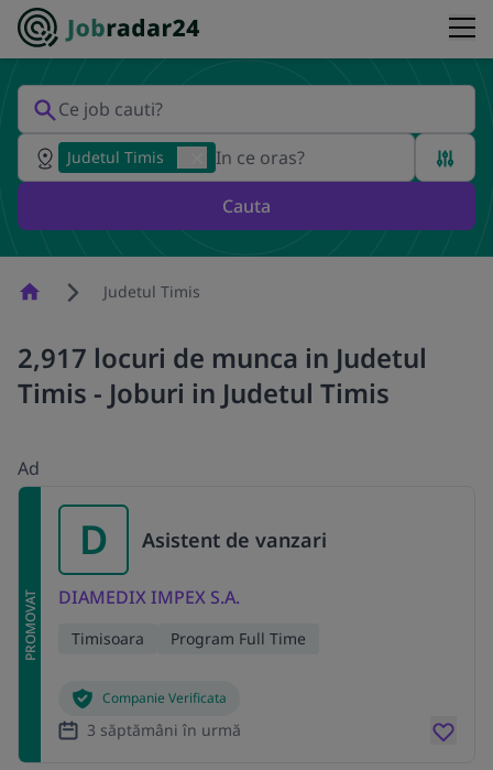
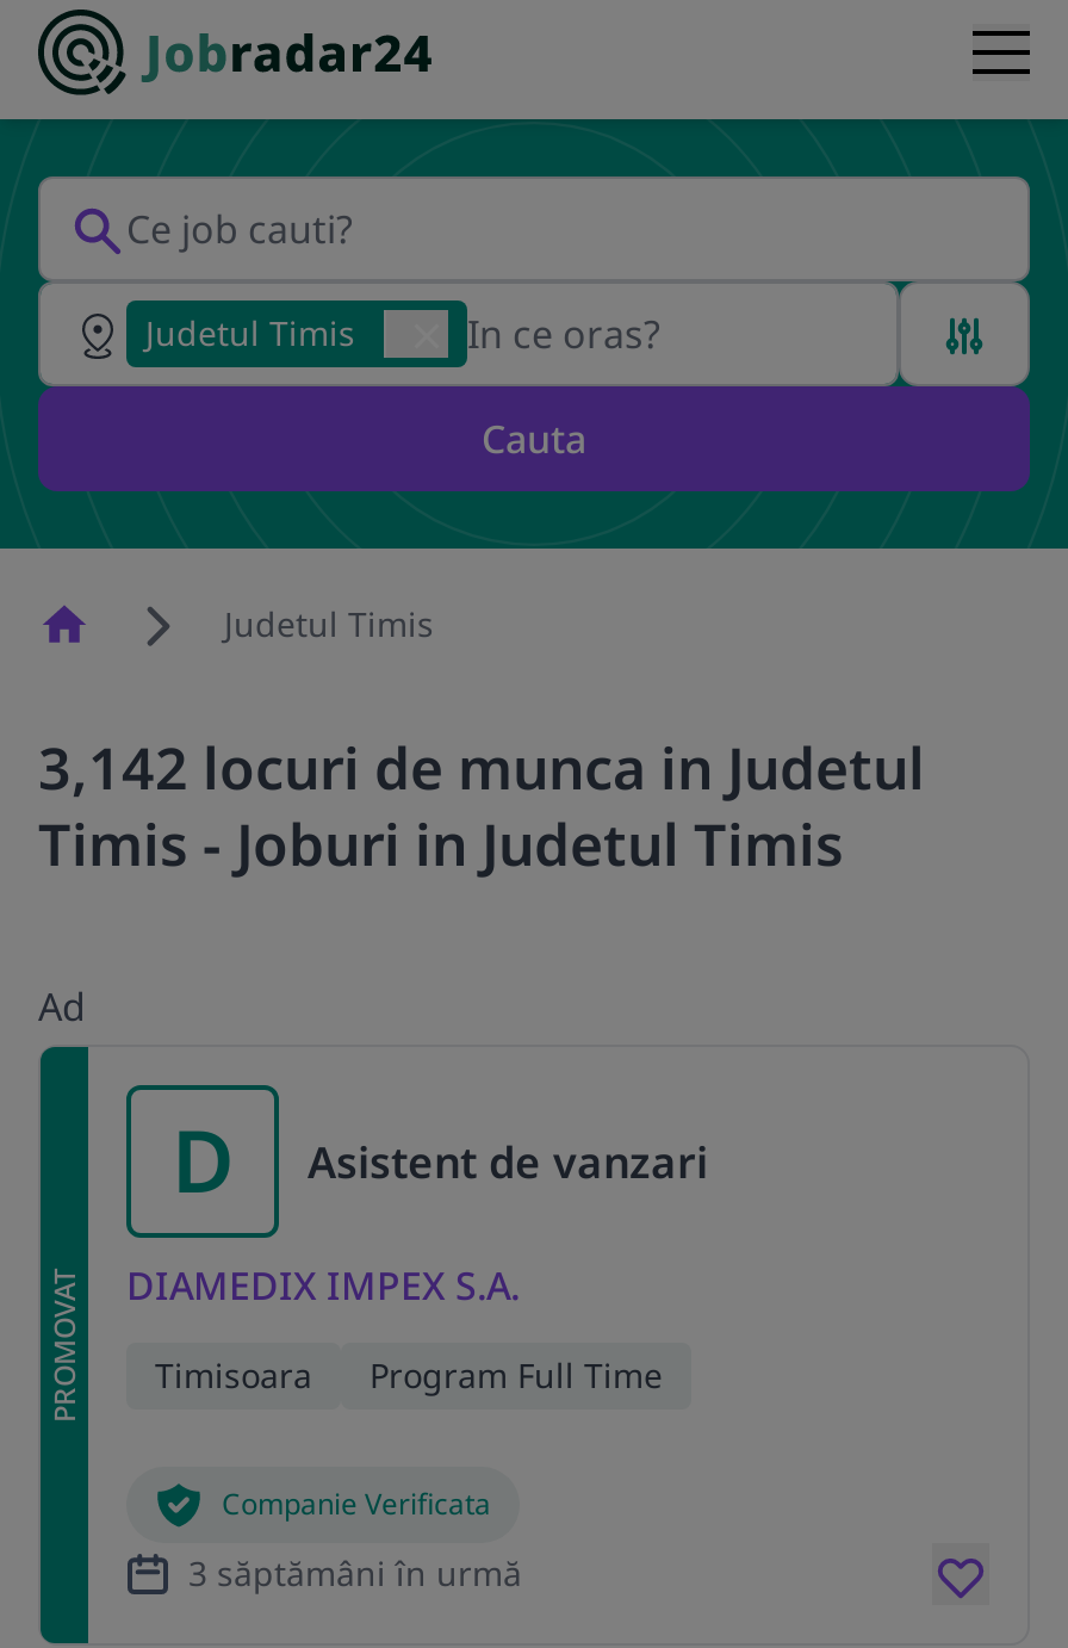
[18,339,427,376] 2,917 locuri de munca in Judetul -> [38,727,925,806] 3,142 locuri de munca in Judetul

